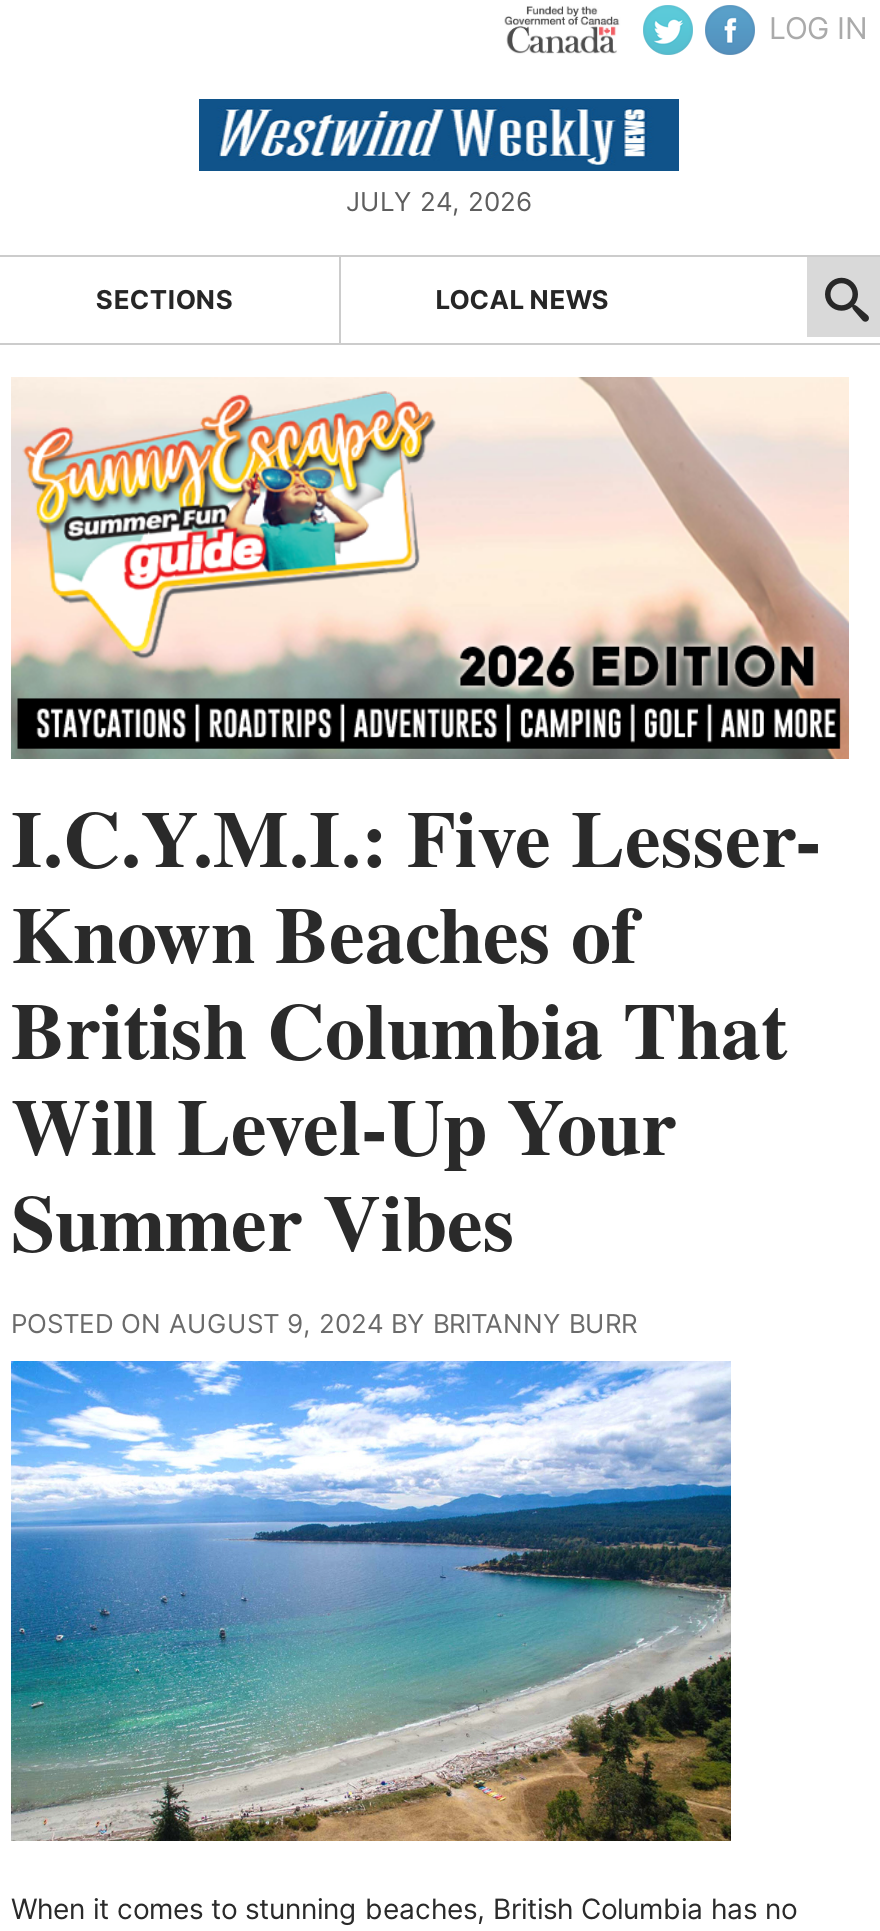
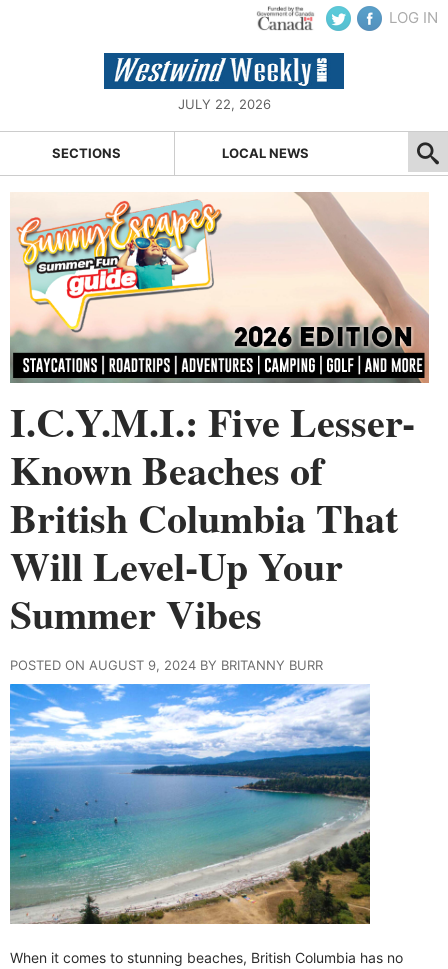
[346,185,532,217] JULY 24, 2026 -> [177,96,270,112] JULY 22, 2026

